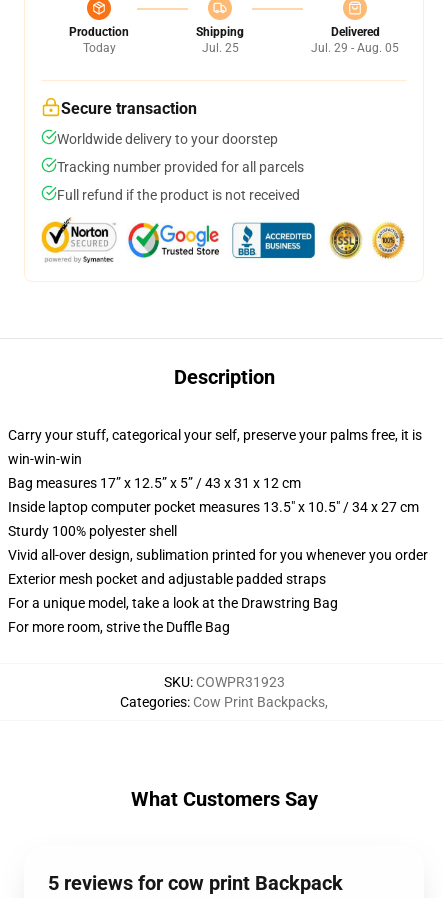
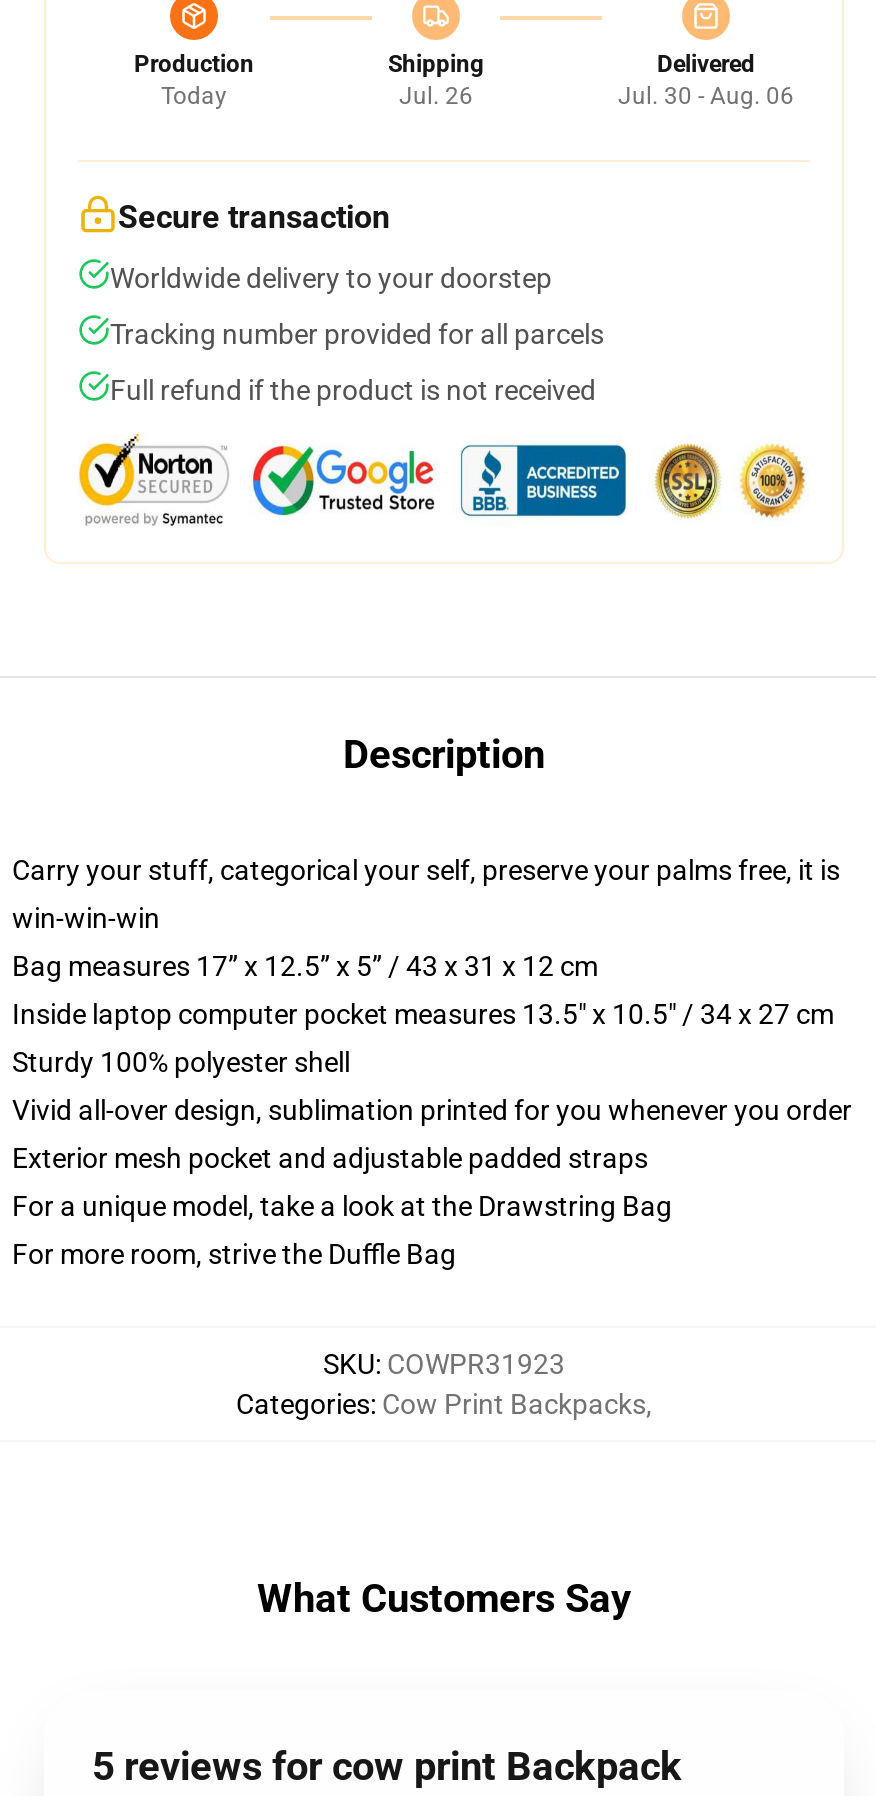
[201,41,238,55] Jul. 25 -> [399,82,473,110] Jul. 26
[311,41,399,55] Jul. 29 - Aug. 05 -> [618,82,794,110] Jul. 30 - Aug. 06

